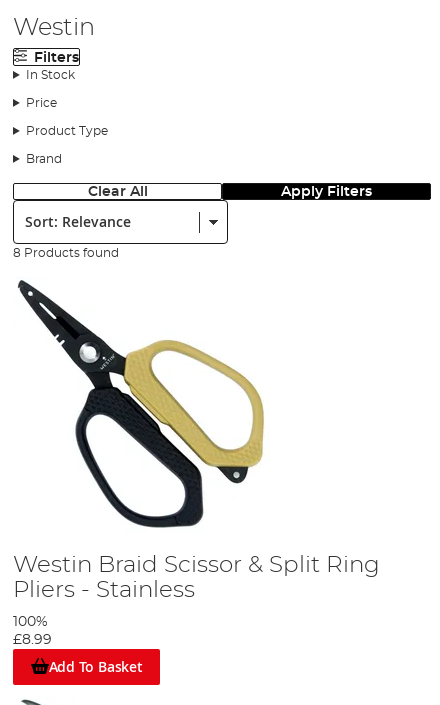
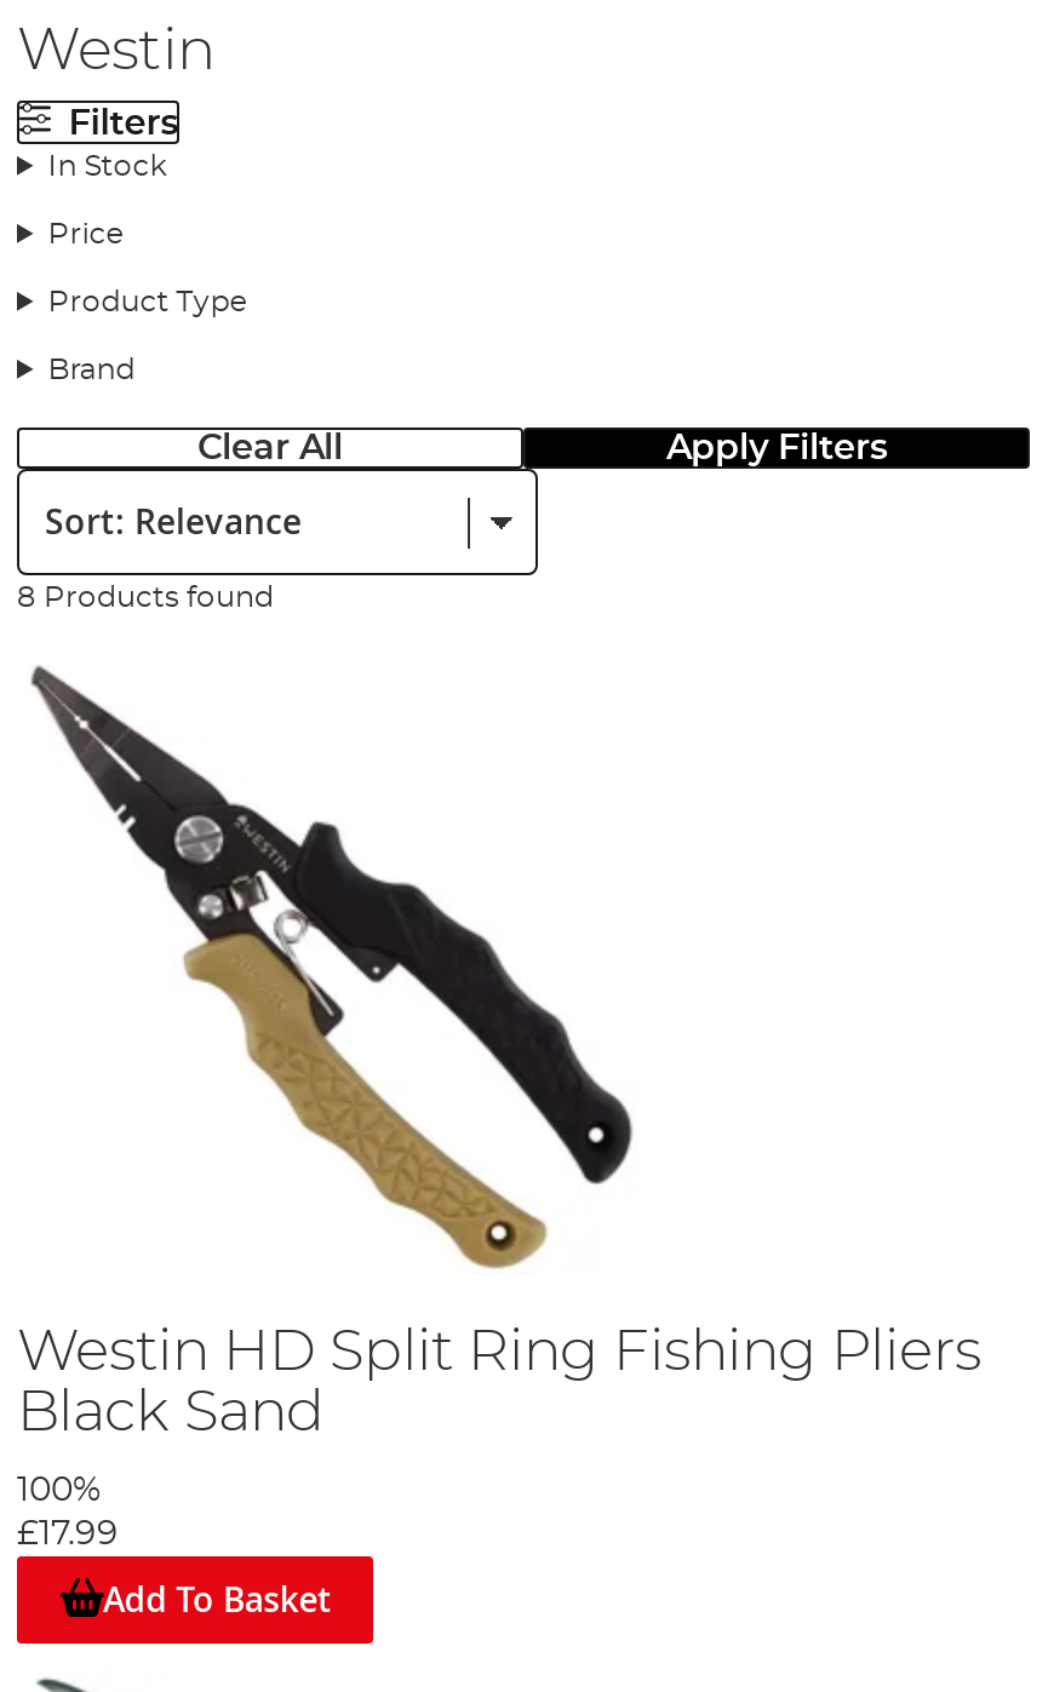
[13,280,380,602] [image] | Westin Braid Scissor & Split Ring | Pliers - Stainless -> [17,667,981,1442] [image] | Westin HD Split Ring Fishing Pliers | Black Sand
[13,633,52,647] £8.99 -> [17,1517,119,1551] £17.99

